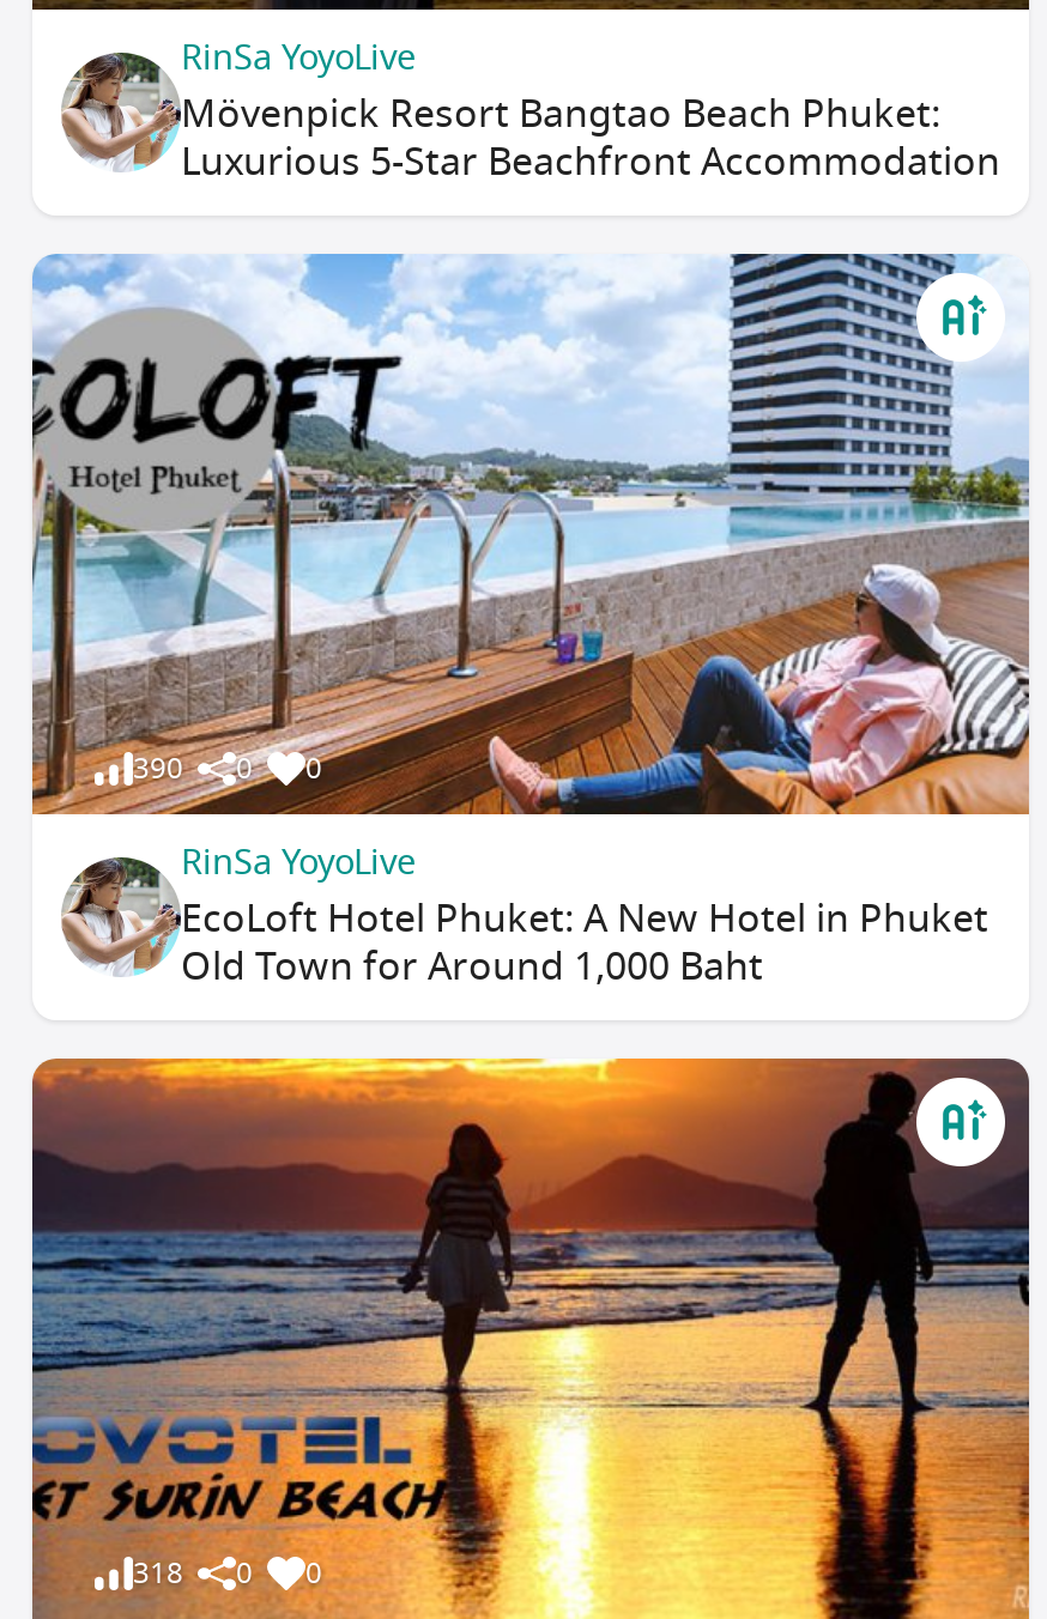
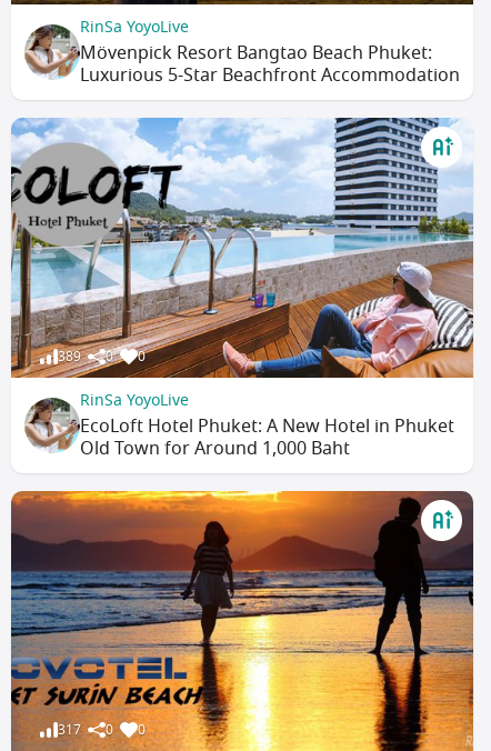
[133,746,183,789] 390 -> [58,346,81,366] 389
[133,1551,183,1594] 318 -> [58,719,81,739] 317

